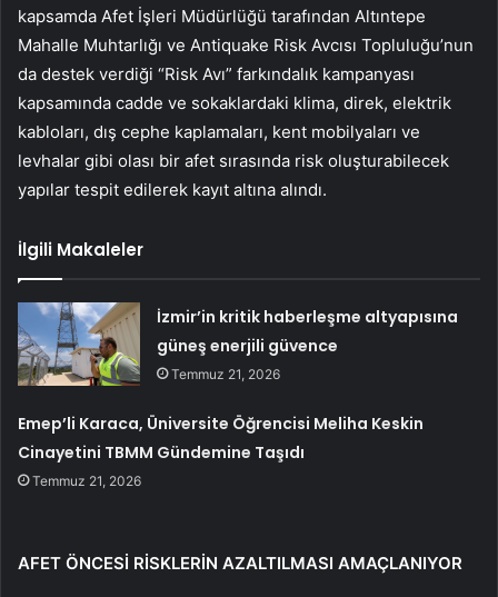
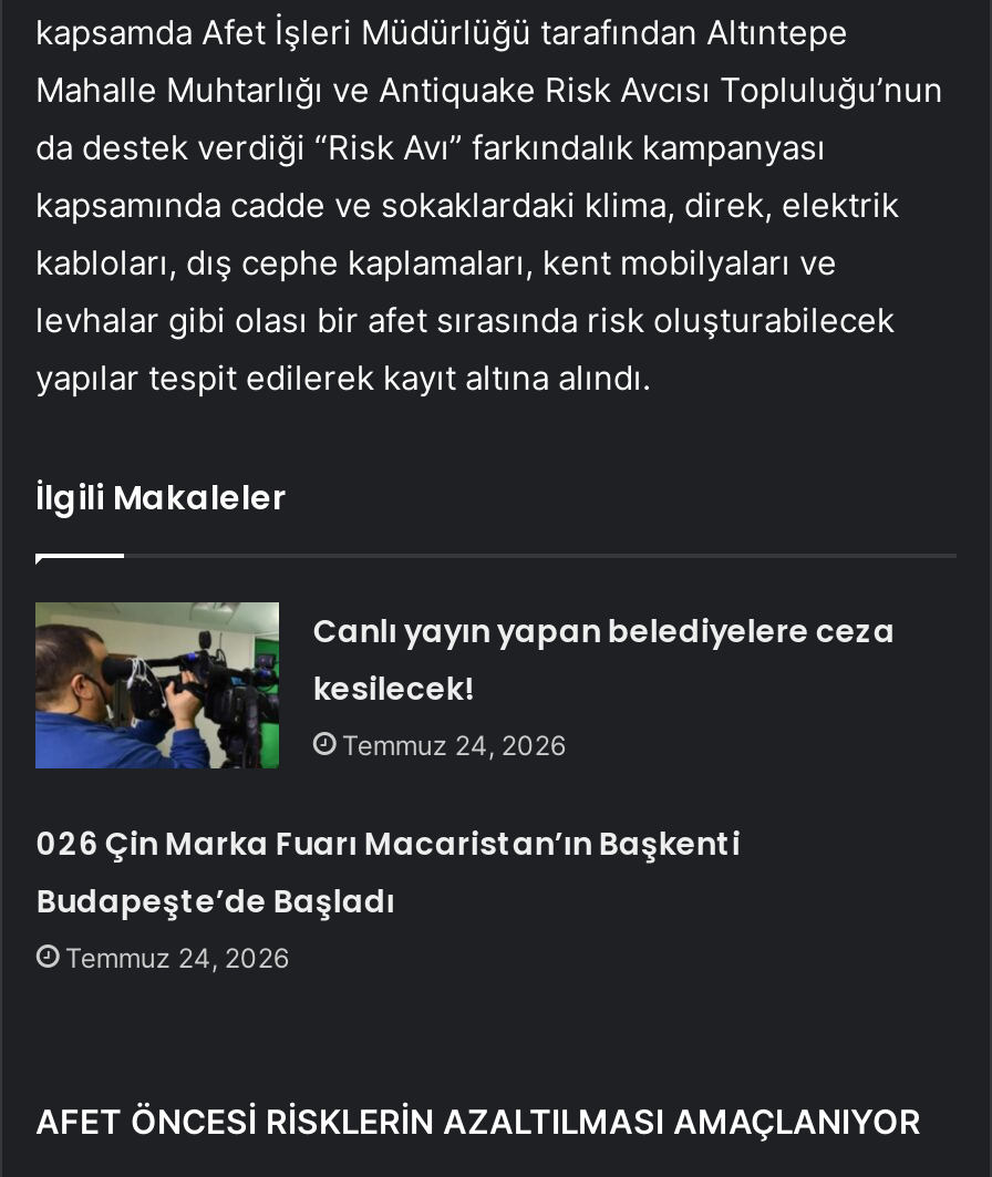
[17,301,458,387] [image] | İzmir’in kritik haberleşme altyapısına | güneş enerjili güvence | Temmuz 21, 2026 -> [33,600,895,771] [image] | Canlı yayın yapan belediyelere ceza | kesilecek! | Temmuz 24, 2026
[18,412,424,489] Emep’li Karaca, Üniversite Öğrencisi Meliha Keskin | Cinayetini TBMM Gündemine Taşıdı | Temmuz 21, 2026 -> [36,821,740,974] 026 Çin Marka Fuarı Macaristan’ın Başkenti | Budapeşte’de Başladı | Temmuz 24, 2026

